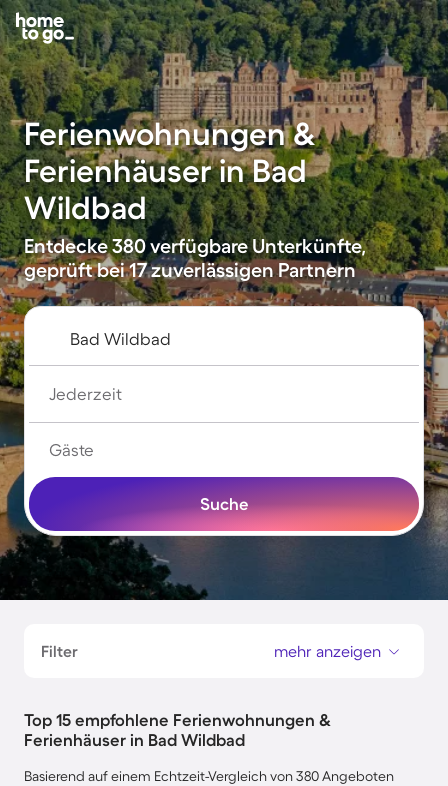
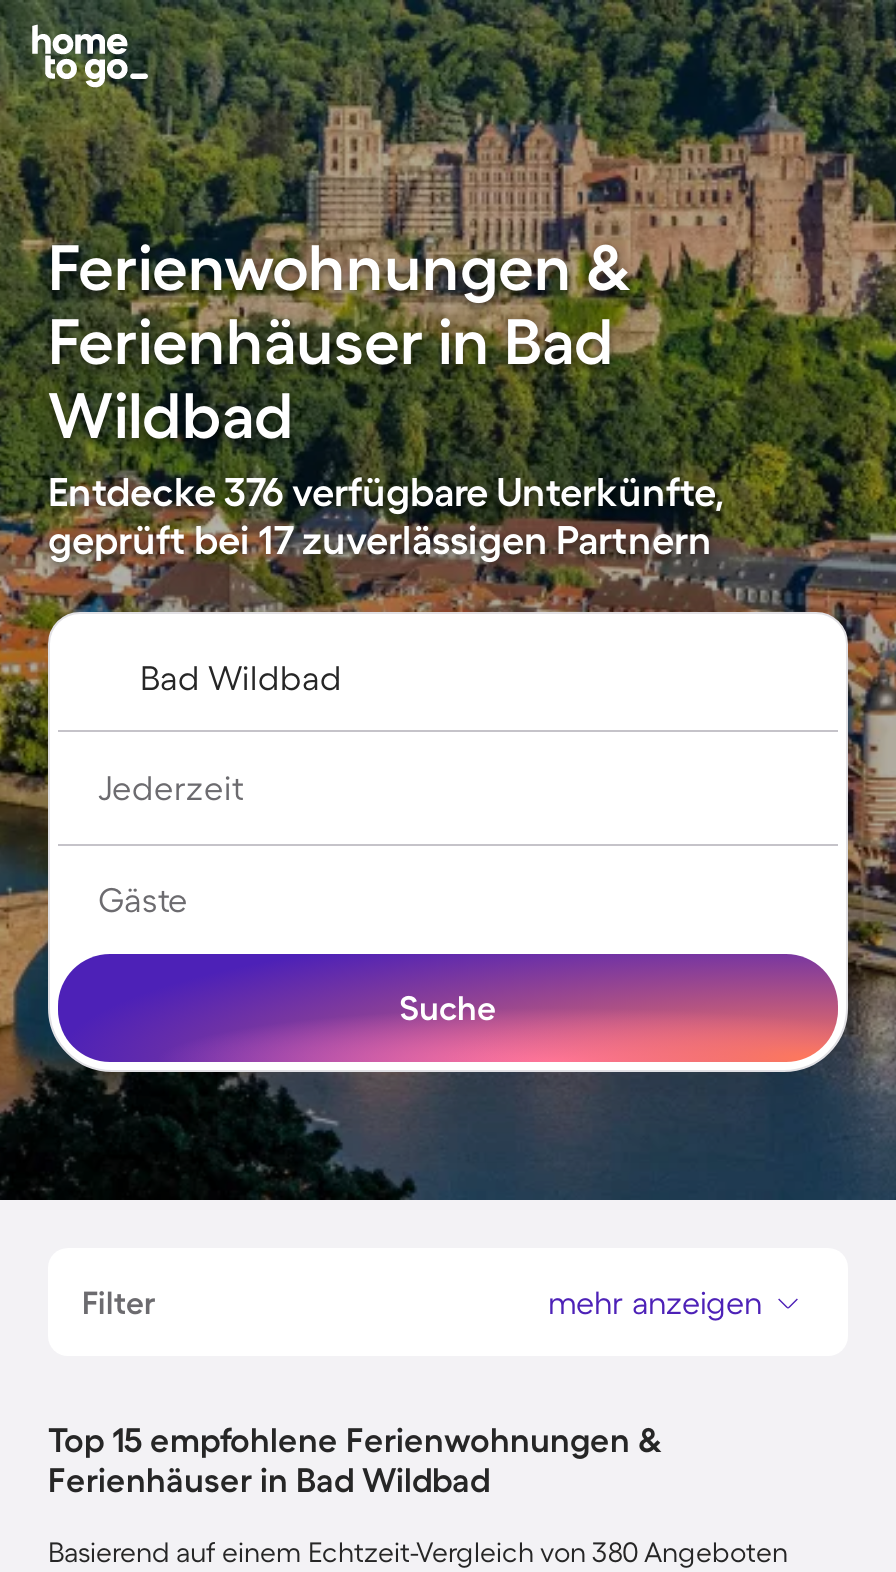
[24,235,366,257] Entdecke 380 verfügbare Unterkünfte, -> [48,470,724,514] Entdecke 376 verfügbare Unterkünfte,

